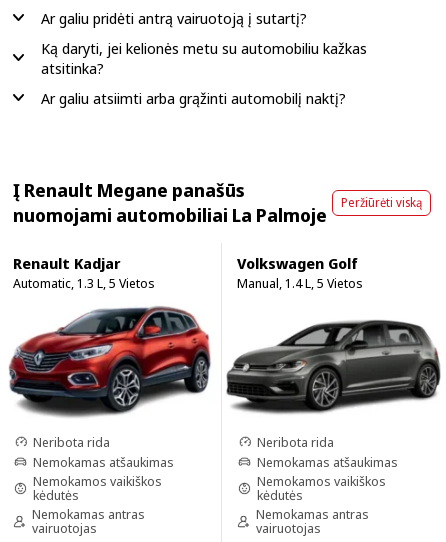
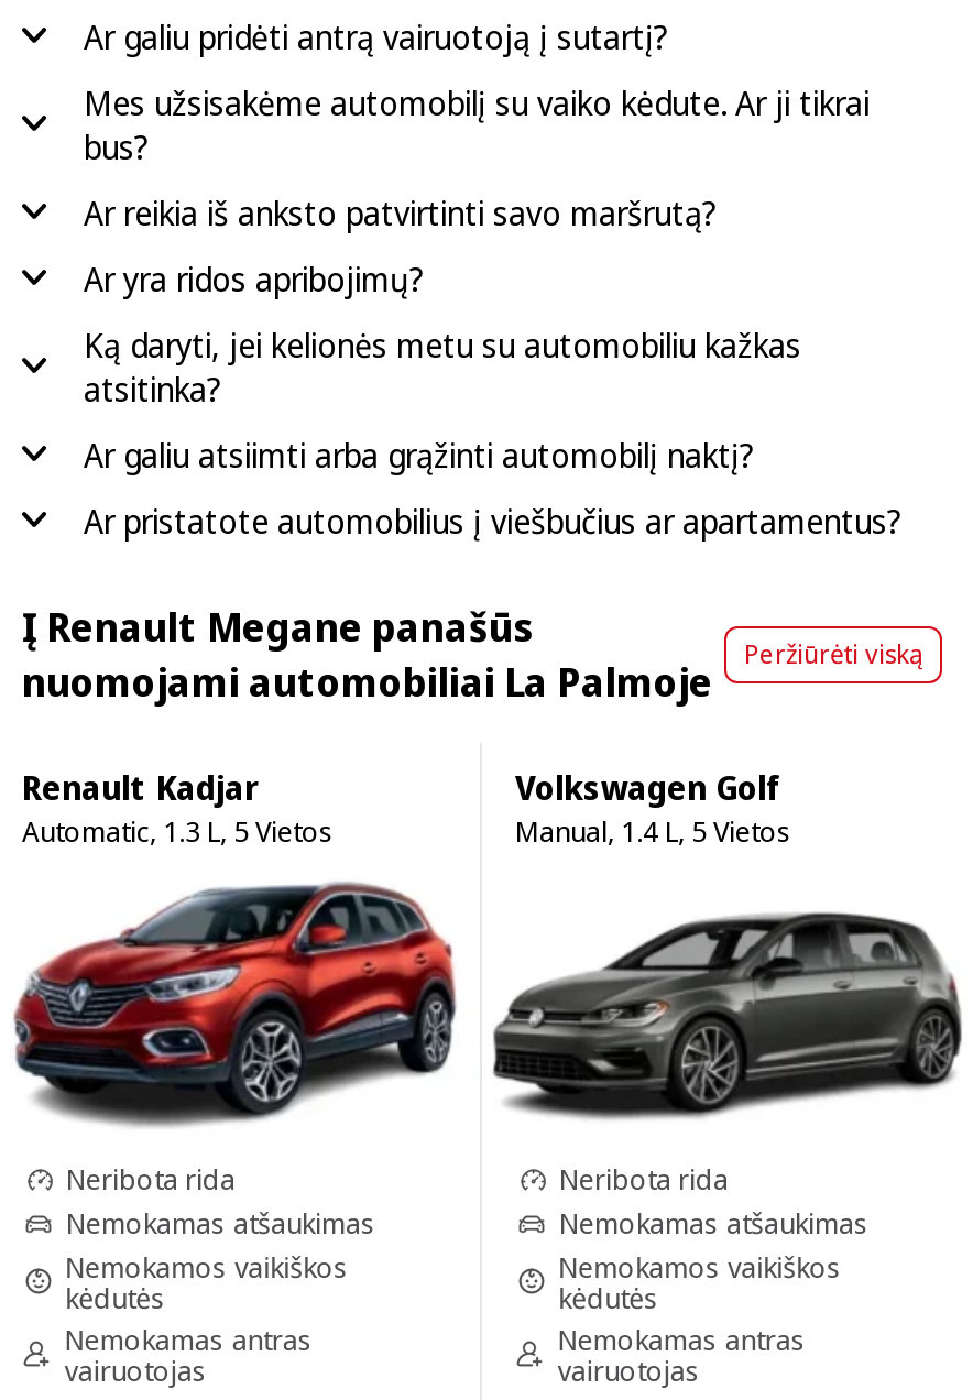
none -> [84,80,870,300] Mes užsisakėme automobilį su vaiko kėdute. Ar ji tikrai | bus? | Ar reikia iš anksto patvirtinti savo maršrutą? | Ar yra ridos apribojimų?
none -> [84,499,903,543] Ar pristatote automobilius į viešbučius ar apartamentus?

